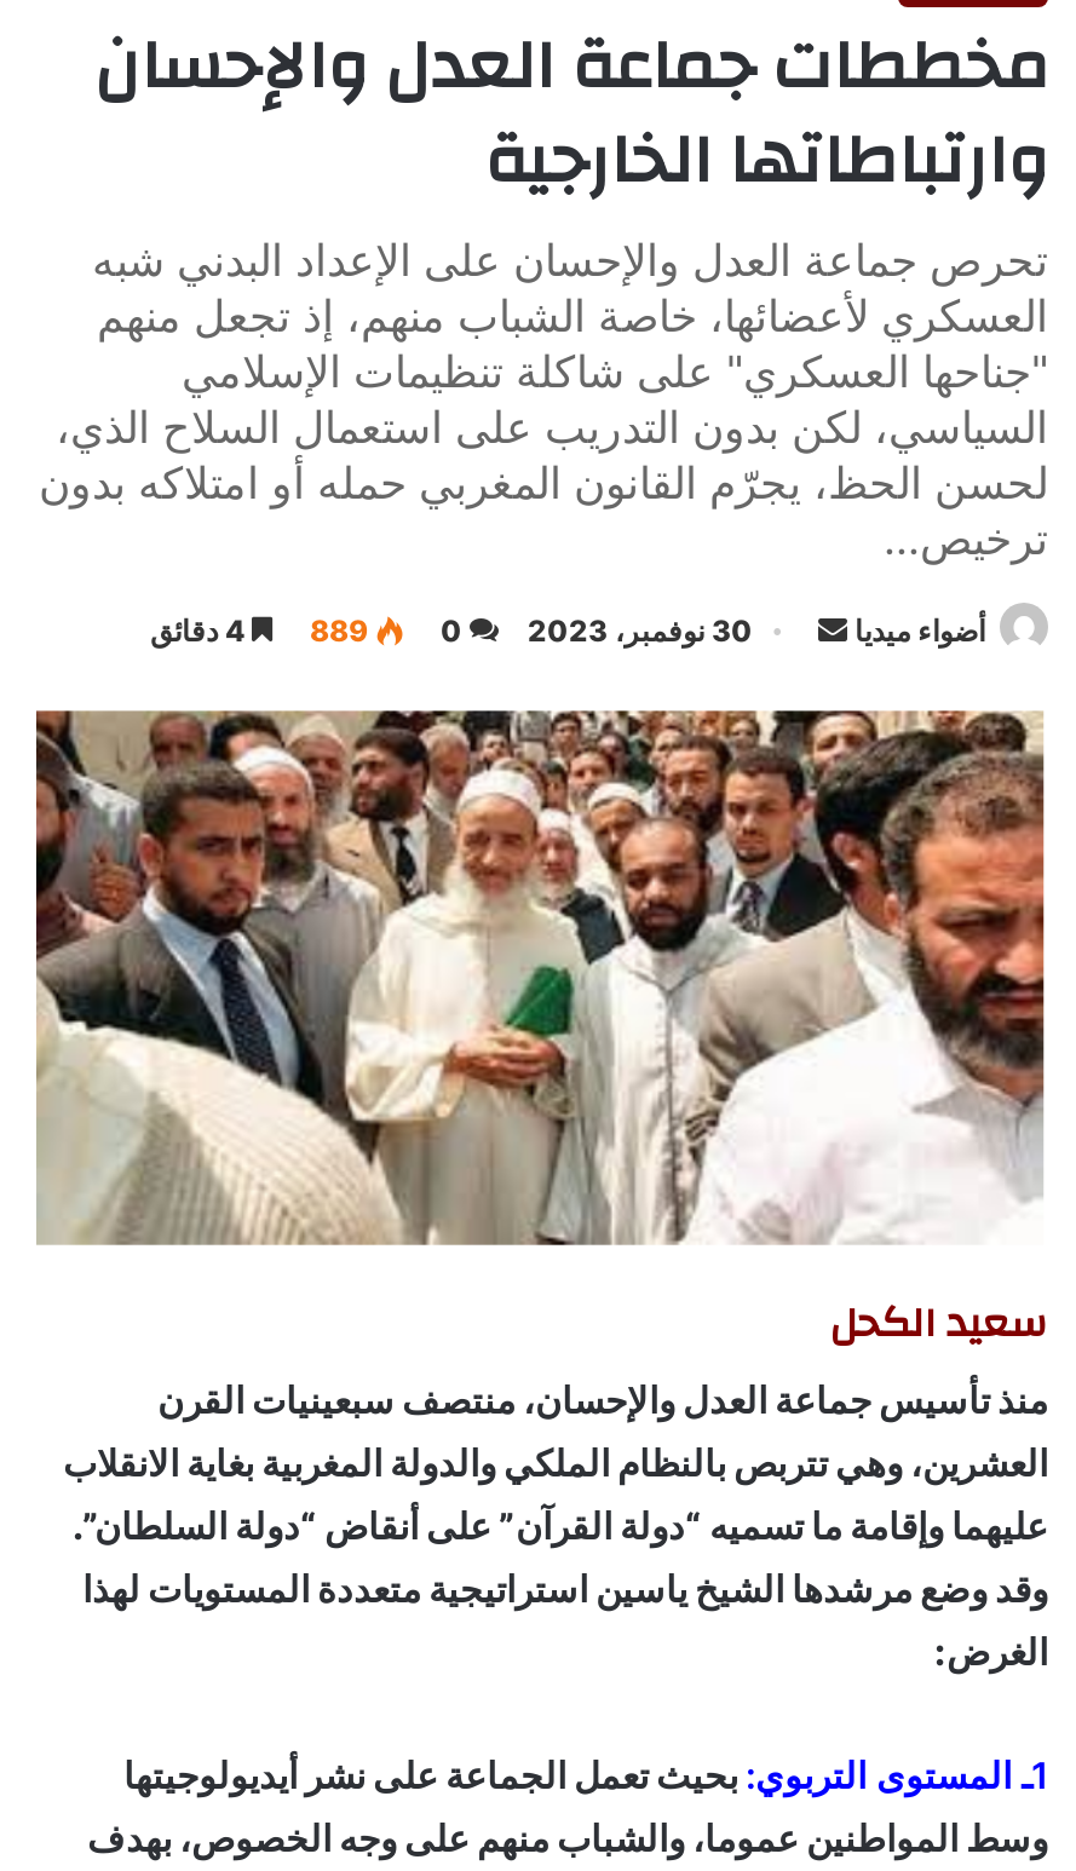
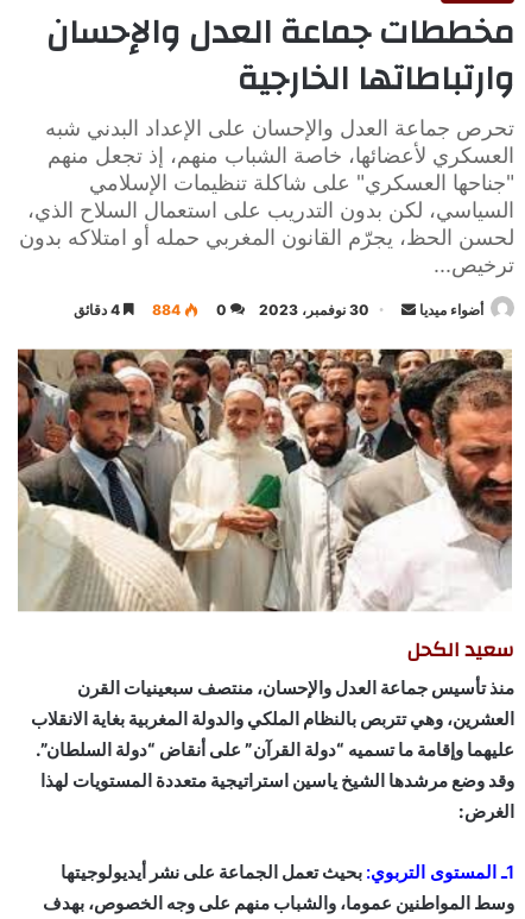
[310,612,368,649] 889 -> [152,301,181,319] 884

